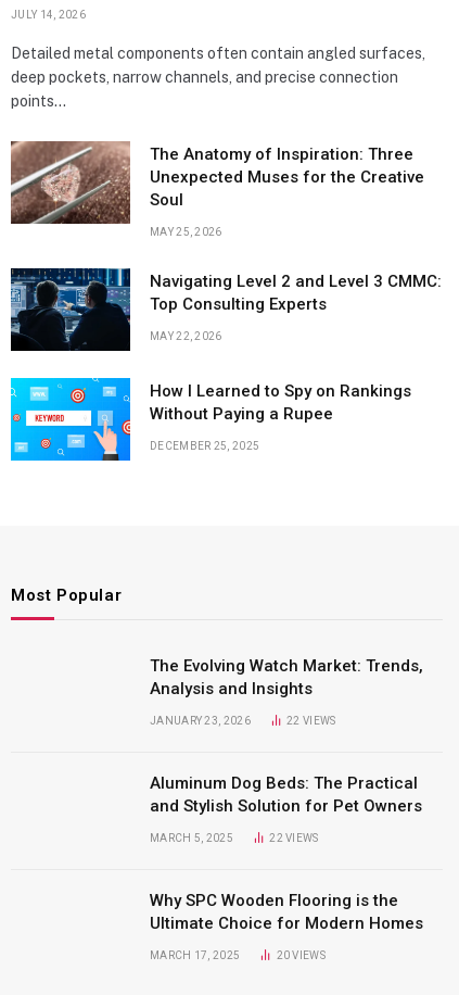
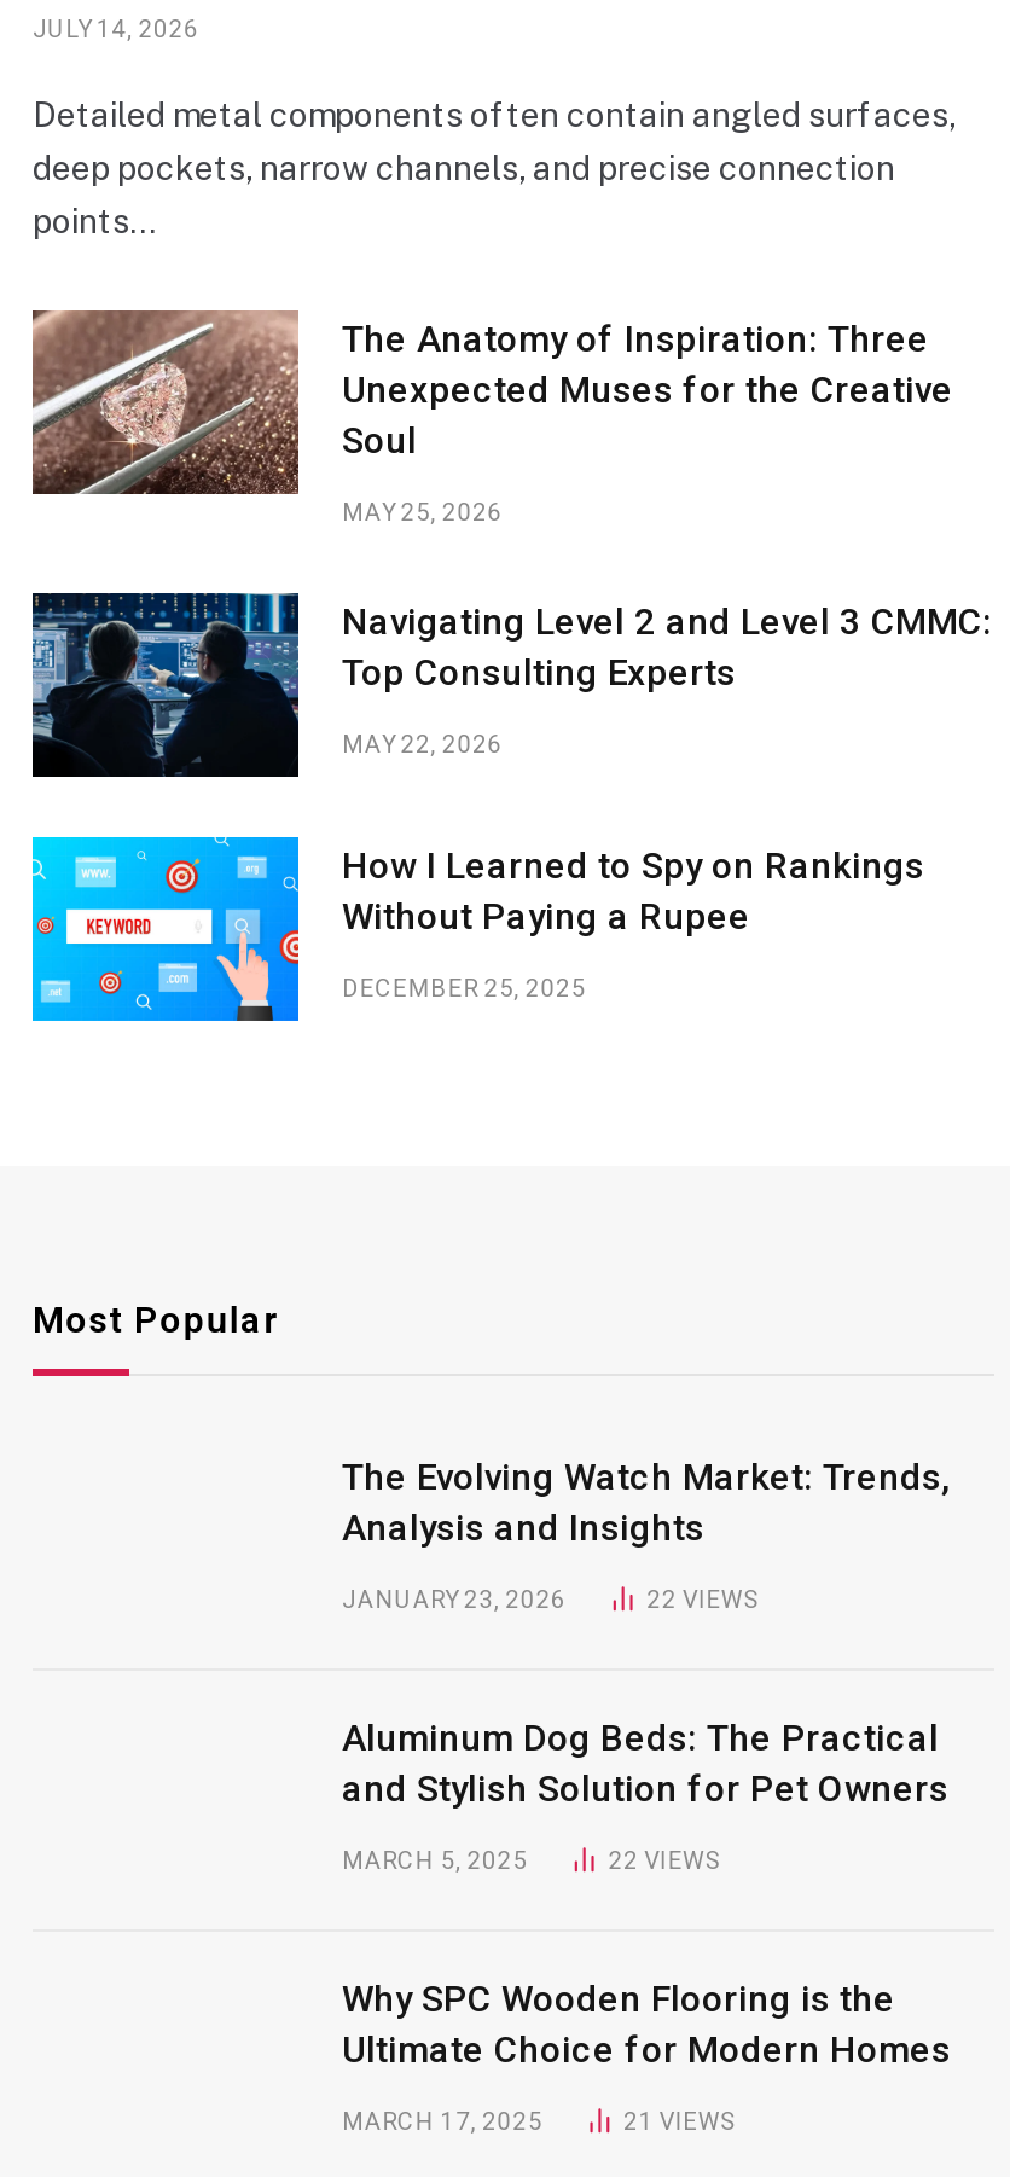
[276,950,325,962] 20 VIEWS -> [623,2109,733,2135] 21 VIEWS

